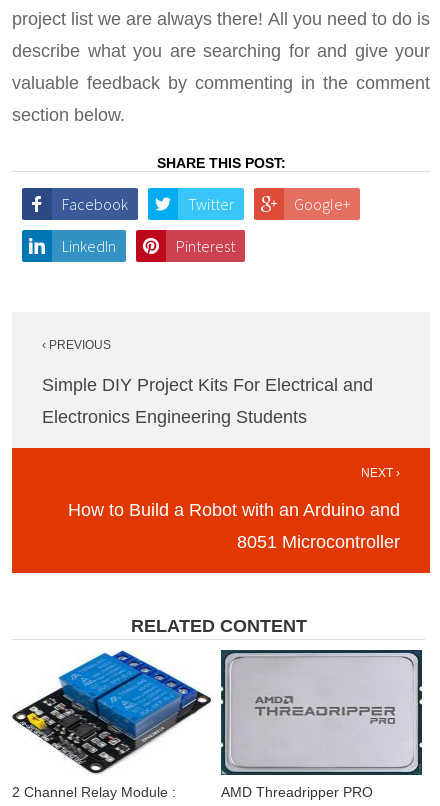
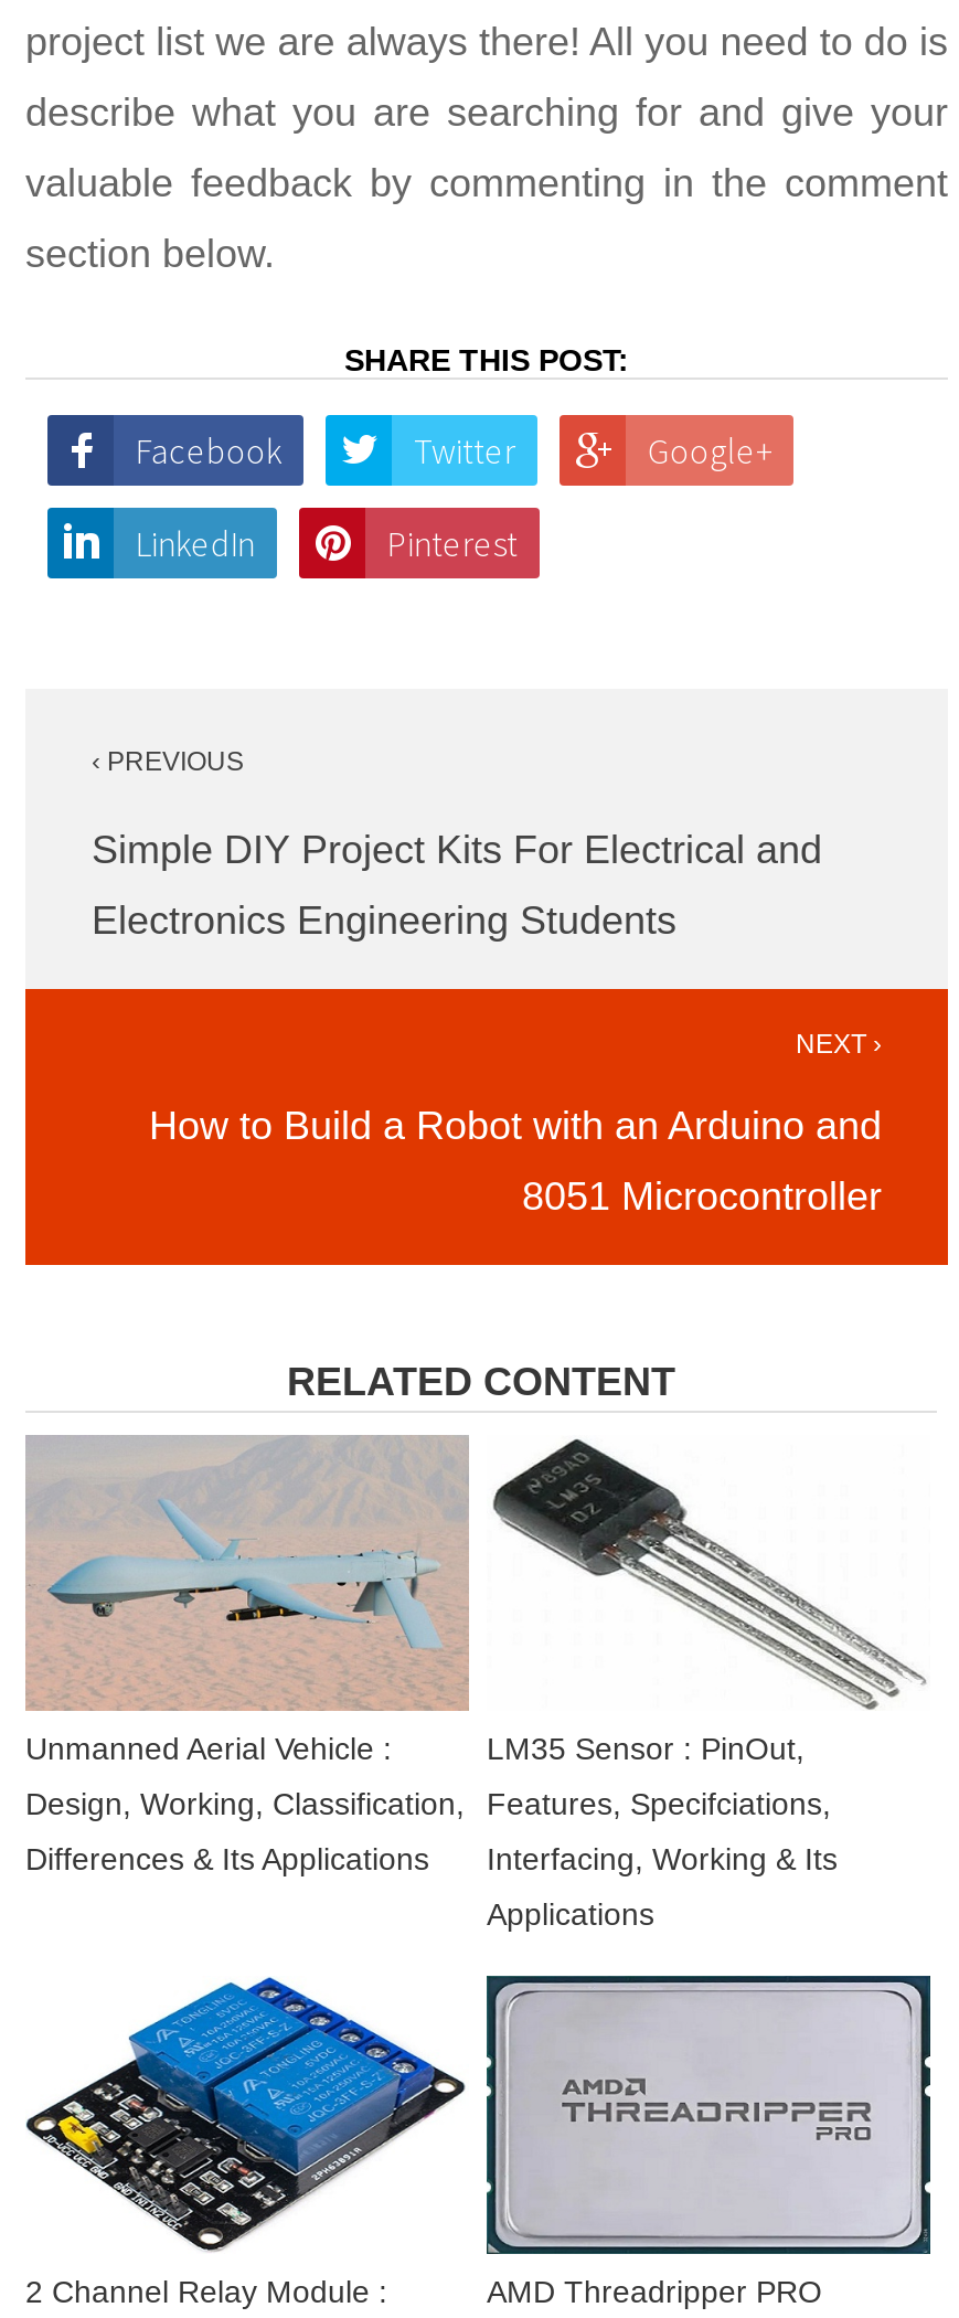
none -> [25,1437,471,1877] [image] | Unmanned Aerial Vehicle : | Design, Working, Classification, | Differences & Its Applications
none -> [487,1439,930,1932] [image] | LM35 Sensor : PinOut, | Features, Specifciations, | Interfacing, Working & Its | Applications

